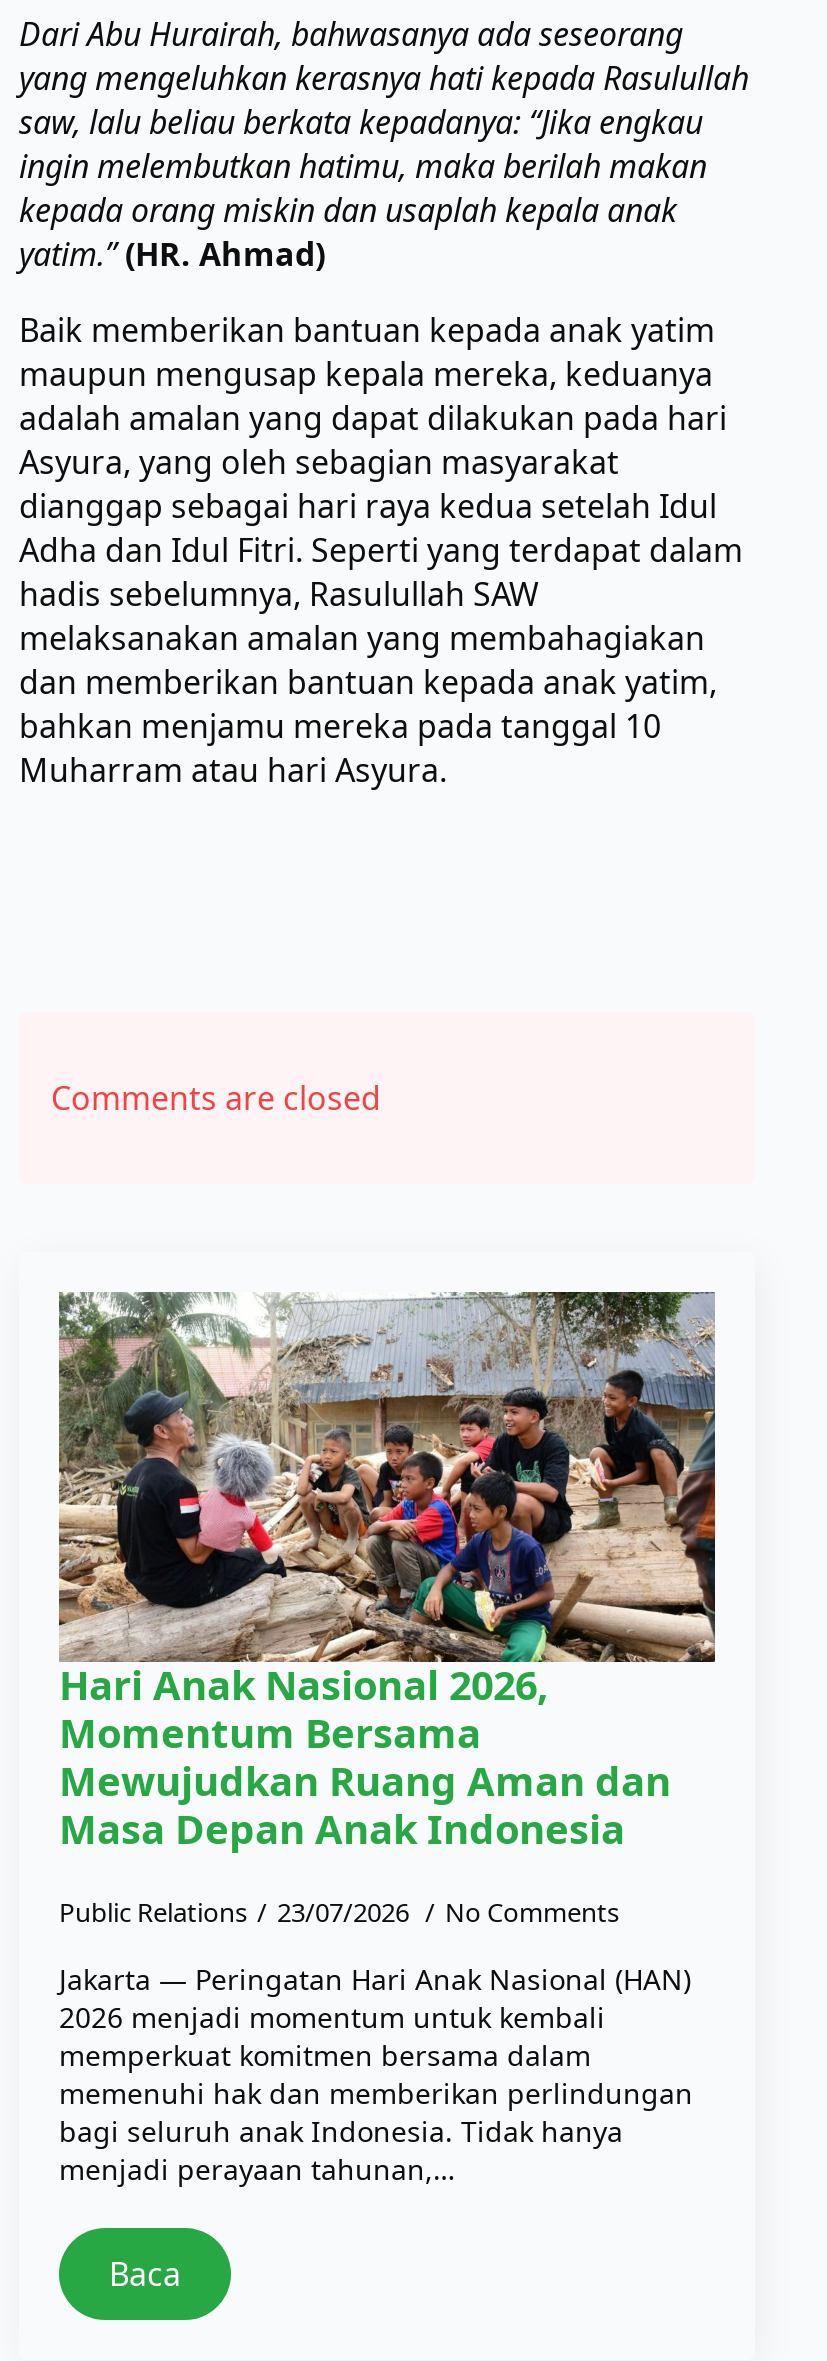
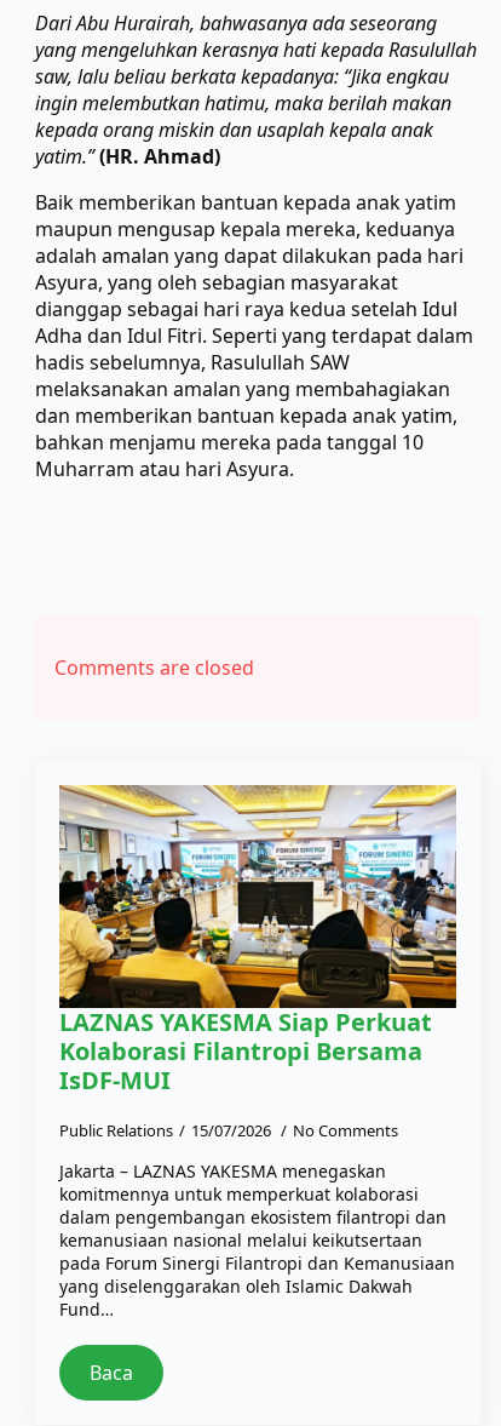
[57,1289,717,1856] [image] | Hari Anak Nasional 2026, | Momentum Bersama | Mewujudkan Ruang Aman dan | Masa Depan Anak Indonesia -> [58,784,457,1097] [image] | LAZNAS YAKESMA Siap Perkuat | Kolaborasi Filantropi Bersama | IsDF-MUI
[59,1894,619,1930] Public Relations 23/07/2026 No Comments -> [59,1120,398,1142] Public Relations 15/07/2026 No Comments
moved [59,1894,619,1930] -> [59,1120,398,1142]: Public Relations | No Comments
[59,1960,693,2188] Jakarta — Peringatan Hari Anak Nasional (HAN) | 2026 menjadi momentum untuk kembali | memperkuat komitmen bersama dalam | memenuhi hak dan memberikan perlindungan | bagi seluruh anak Indonesia. Tidak hanya | menjadi perayaan tahunan,… -> [59,1160,455,1321] Jakarta – LAZNAS YAKESMA menegaskan | komitmennya untuk memperkuat kolaborasi | dalam pengembangan ekosistem filantropi dan | kemanusiaan nasional melalui keikutsertaan | pada Forum Sinergi Filantropi dan Kemanusiaan | yang diselenggarakan oleh Islamic Dakwah | Fund…

